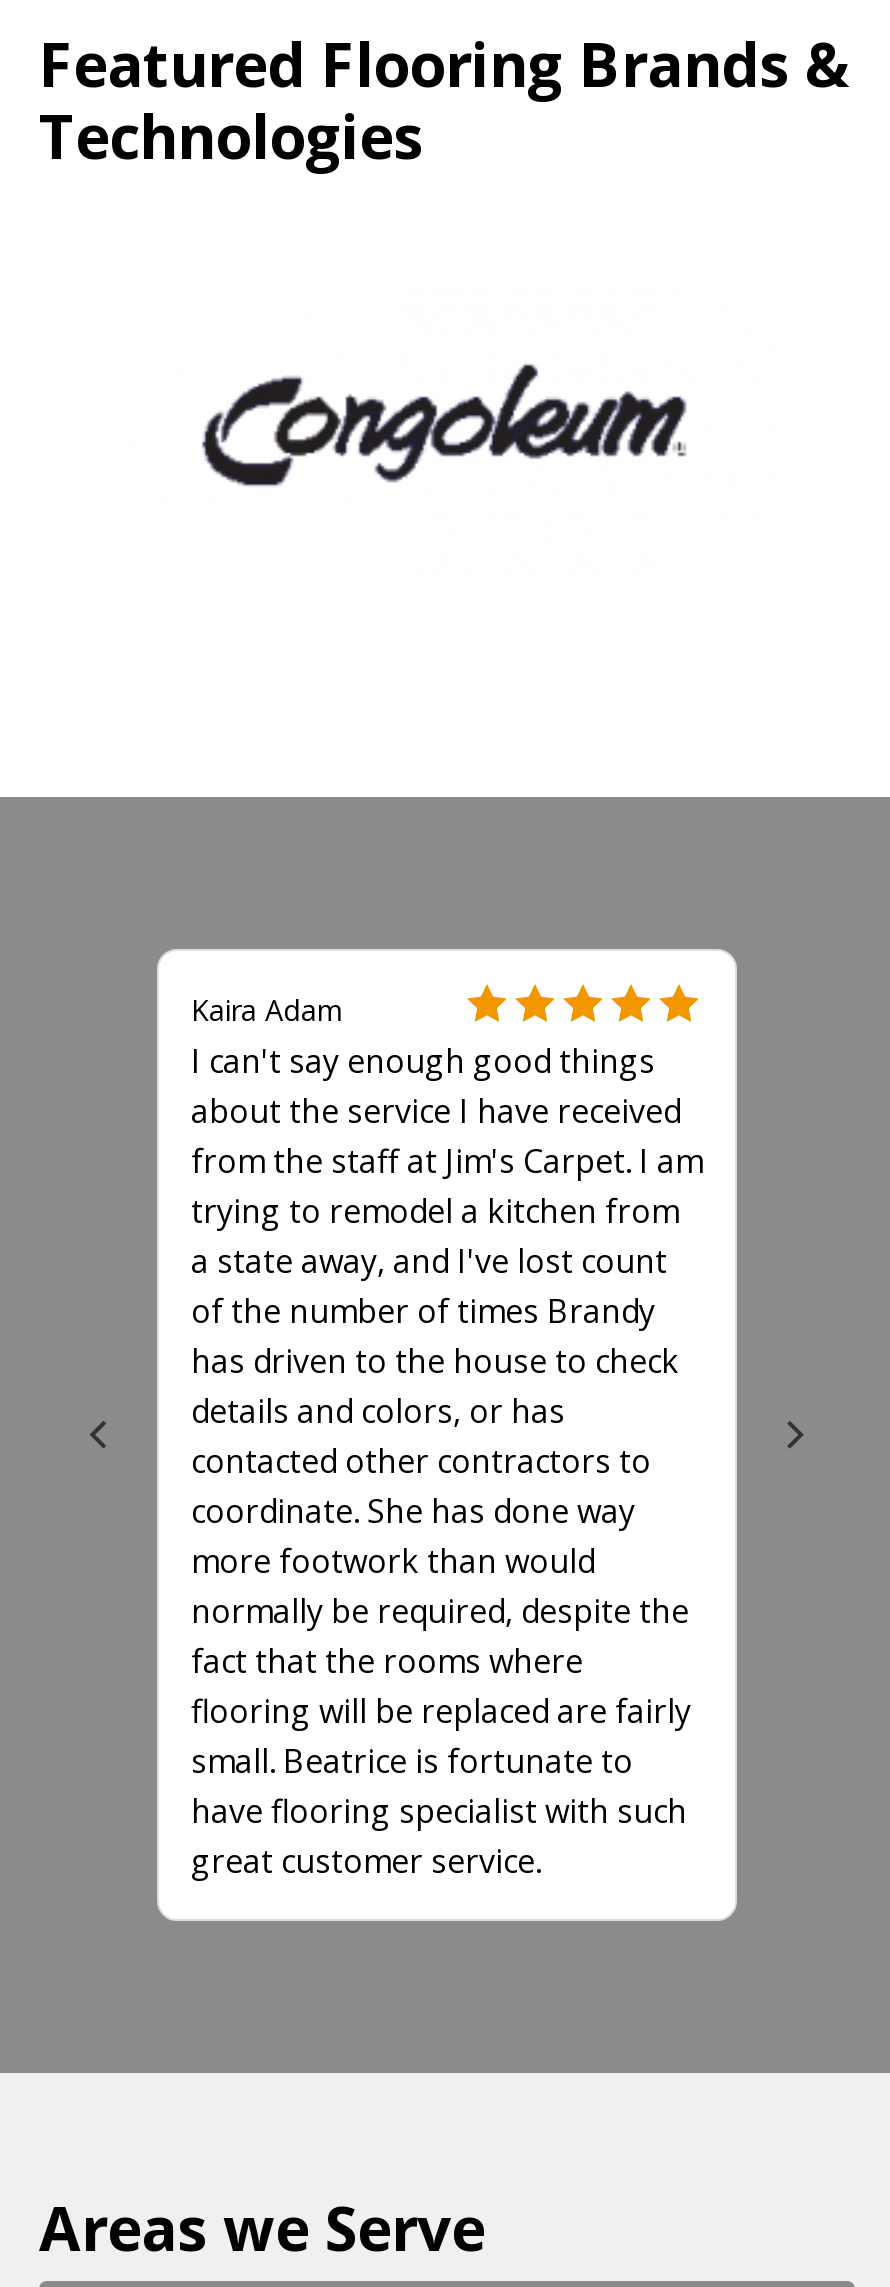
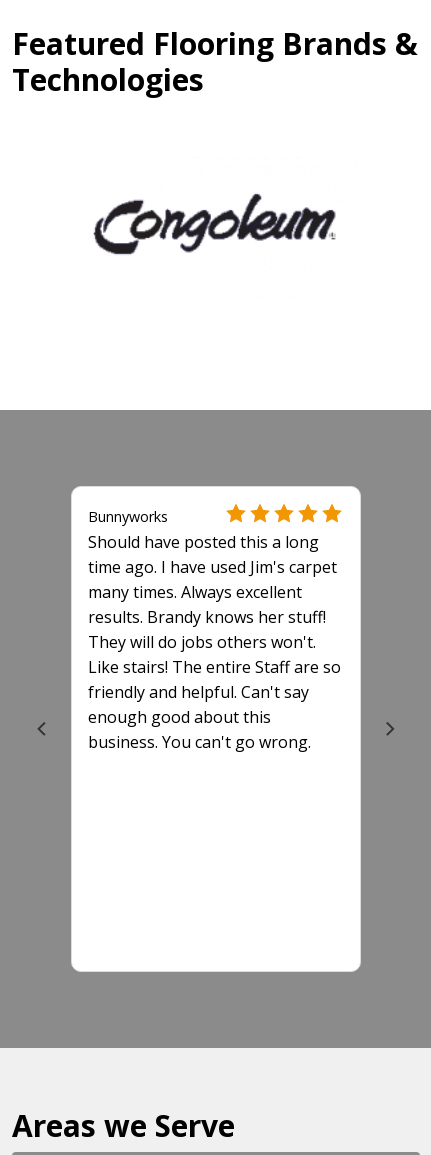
[191,990,703,1882] Kaira Adam | I can't say enough good things | about the service I have received | from the staff at Jim's Carpet. I am | trying to remodel a kitchen from | a state away, and I've lost count | of the number of times Brandy | has driven to the house to check | details and colors, or has | contacted other contractors to | coordinate. She has done way | more footwork than would | normally be required, despite the | fact that the rooms where | flooring will be replaced are fairly | small. Beatrice is fortunate to | have flooring specialist with such | great customer service. -> [88,507,341,753] Bunnyworks | Should have posted this a long | time ago. I have used Jim's carpet | many times. Always excellent | results. Brandy knows her stuff! | They will do jobs others won't. | Like stairs! The entire Staff are so | friendly and helpful. Can't say | enough good about this | business. You can't go wrong.

